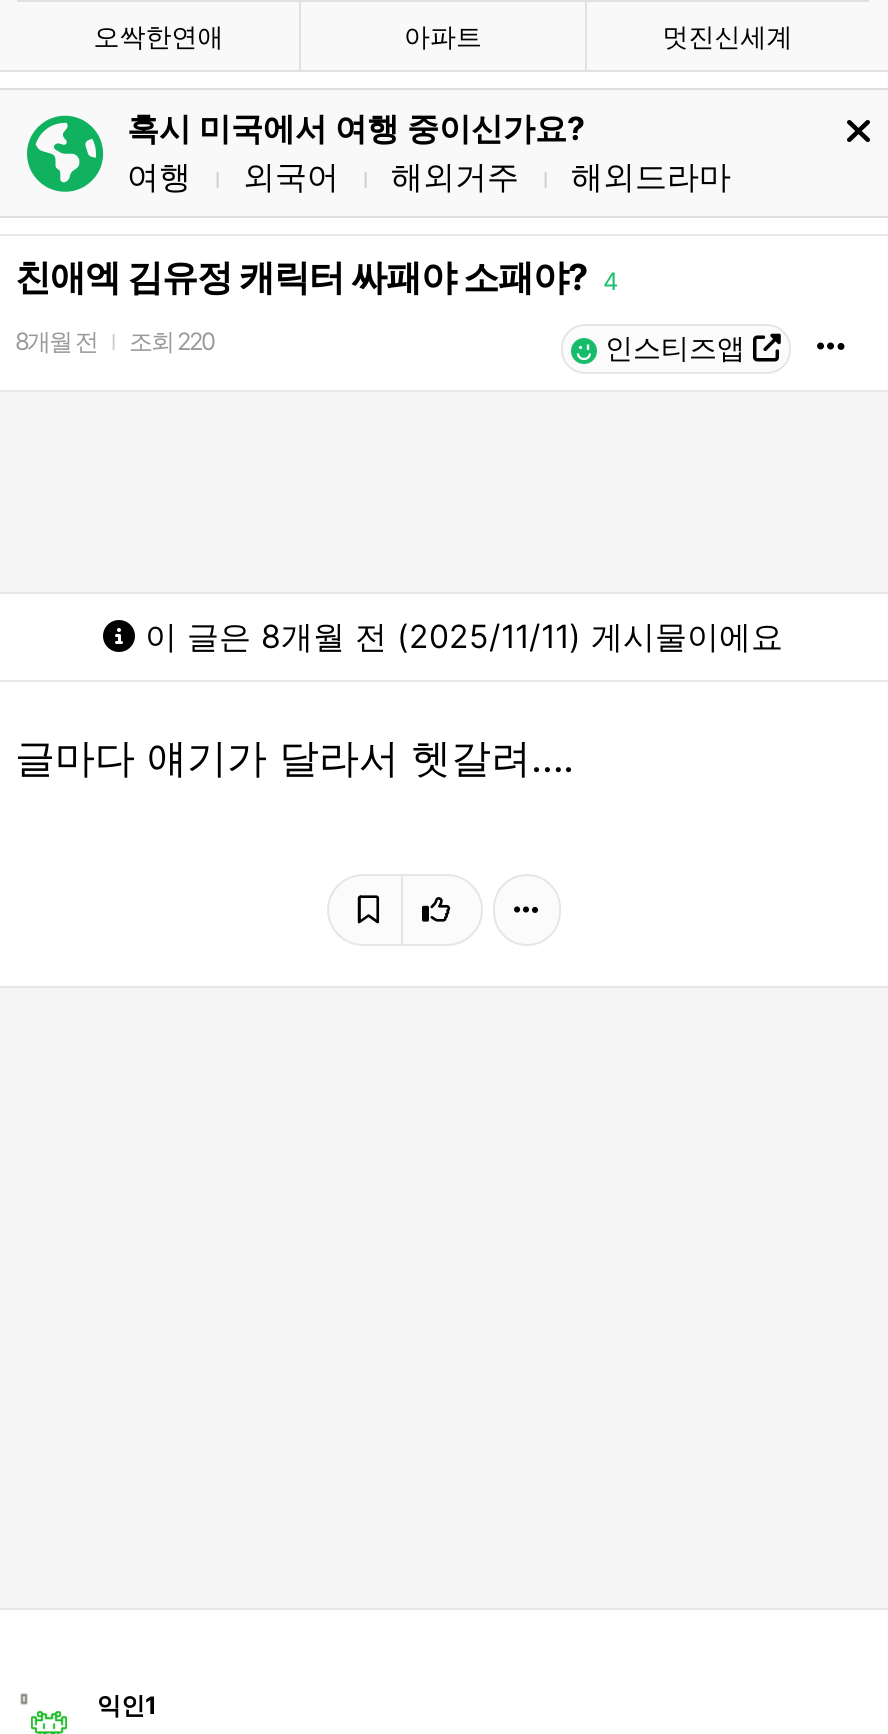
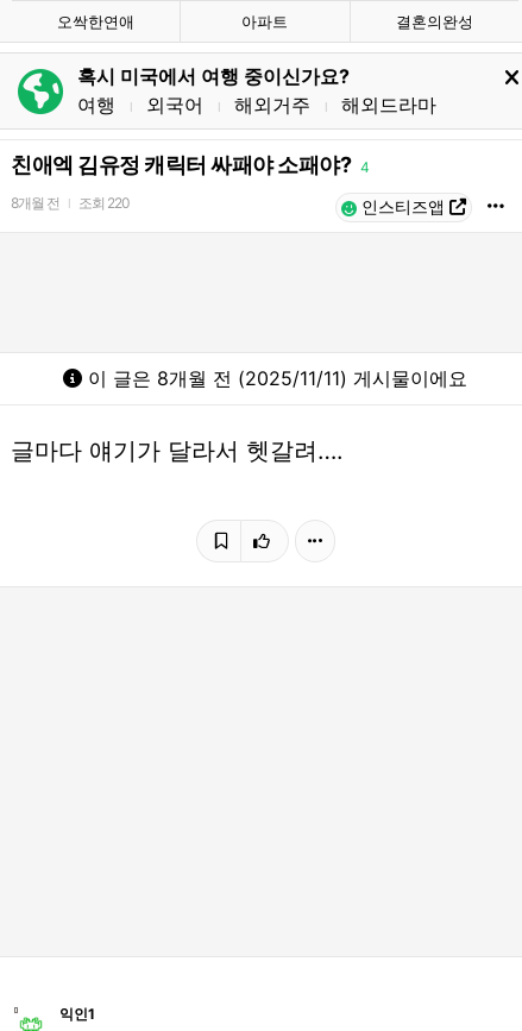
[662,20,792,52] 멋진신세계 -> [396,12,473,31] 결혼의완성

